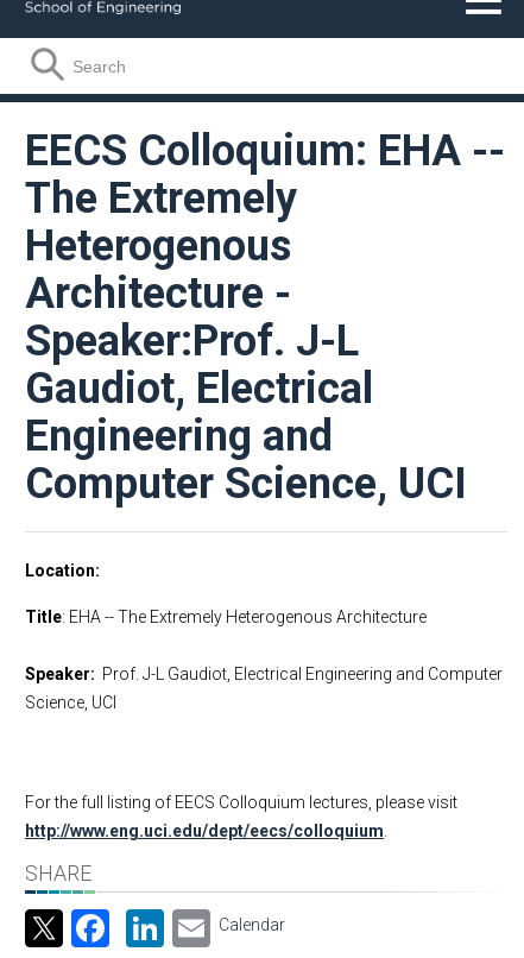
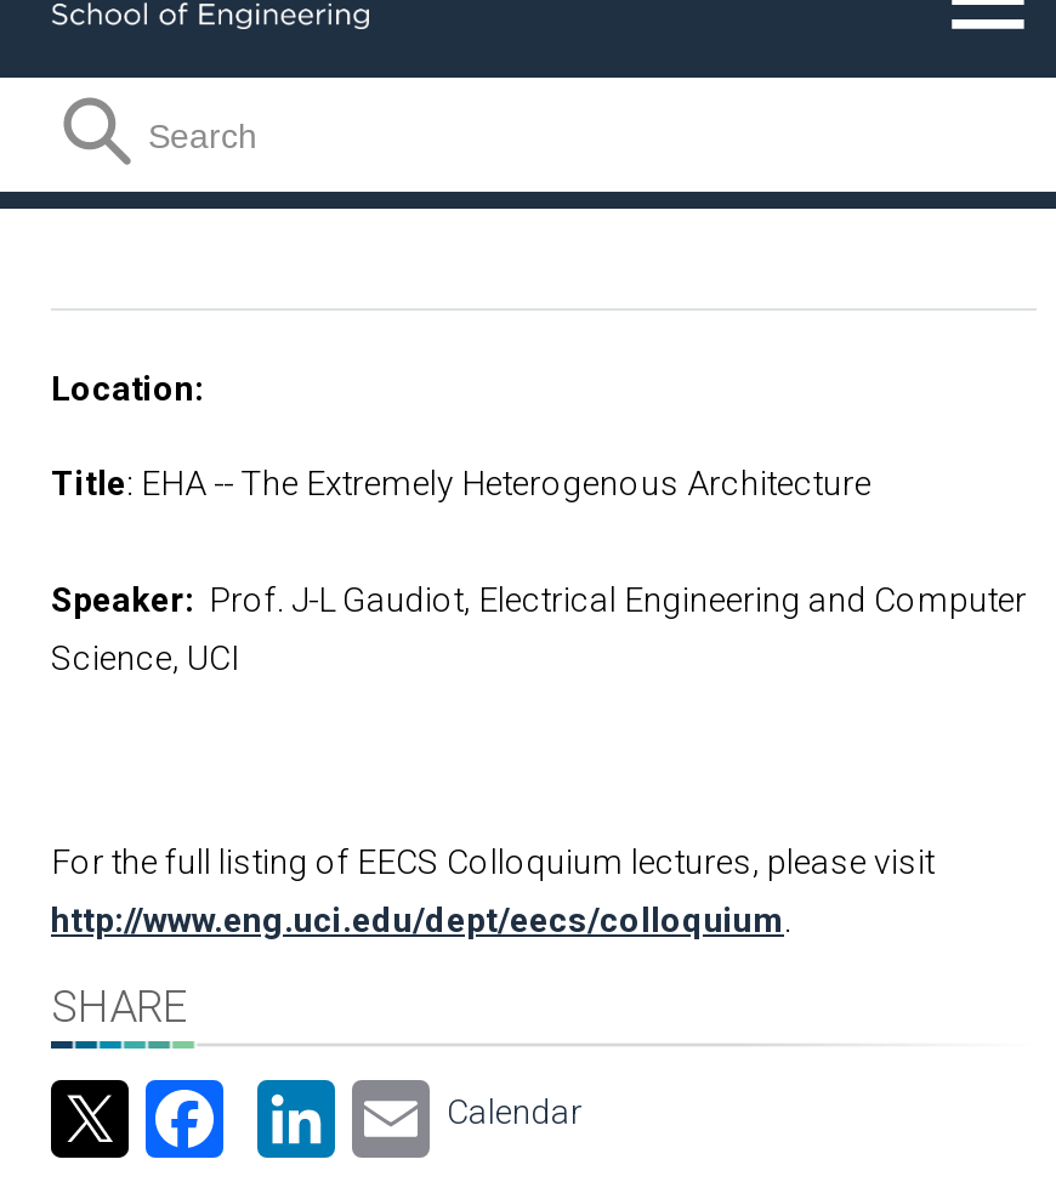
[25,126,505,509] EECS Colloquium: EHA -- | The Extremely | Heterogenous | Architecture - | Speaker:Prof. J-L | Gaudiot, Electrical | Engineering and | Computer Science, UCI -> none

